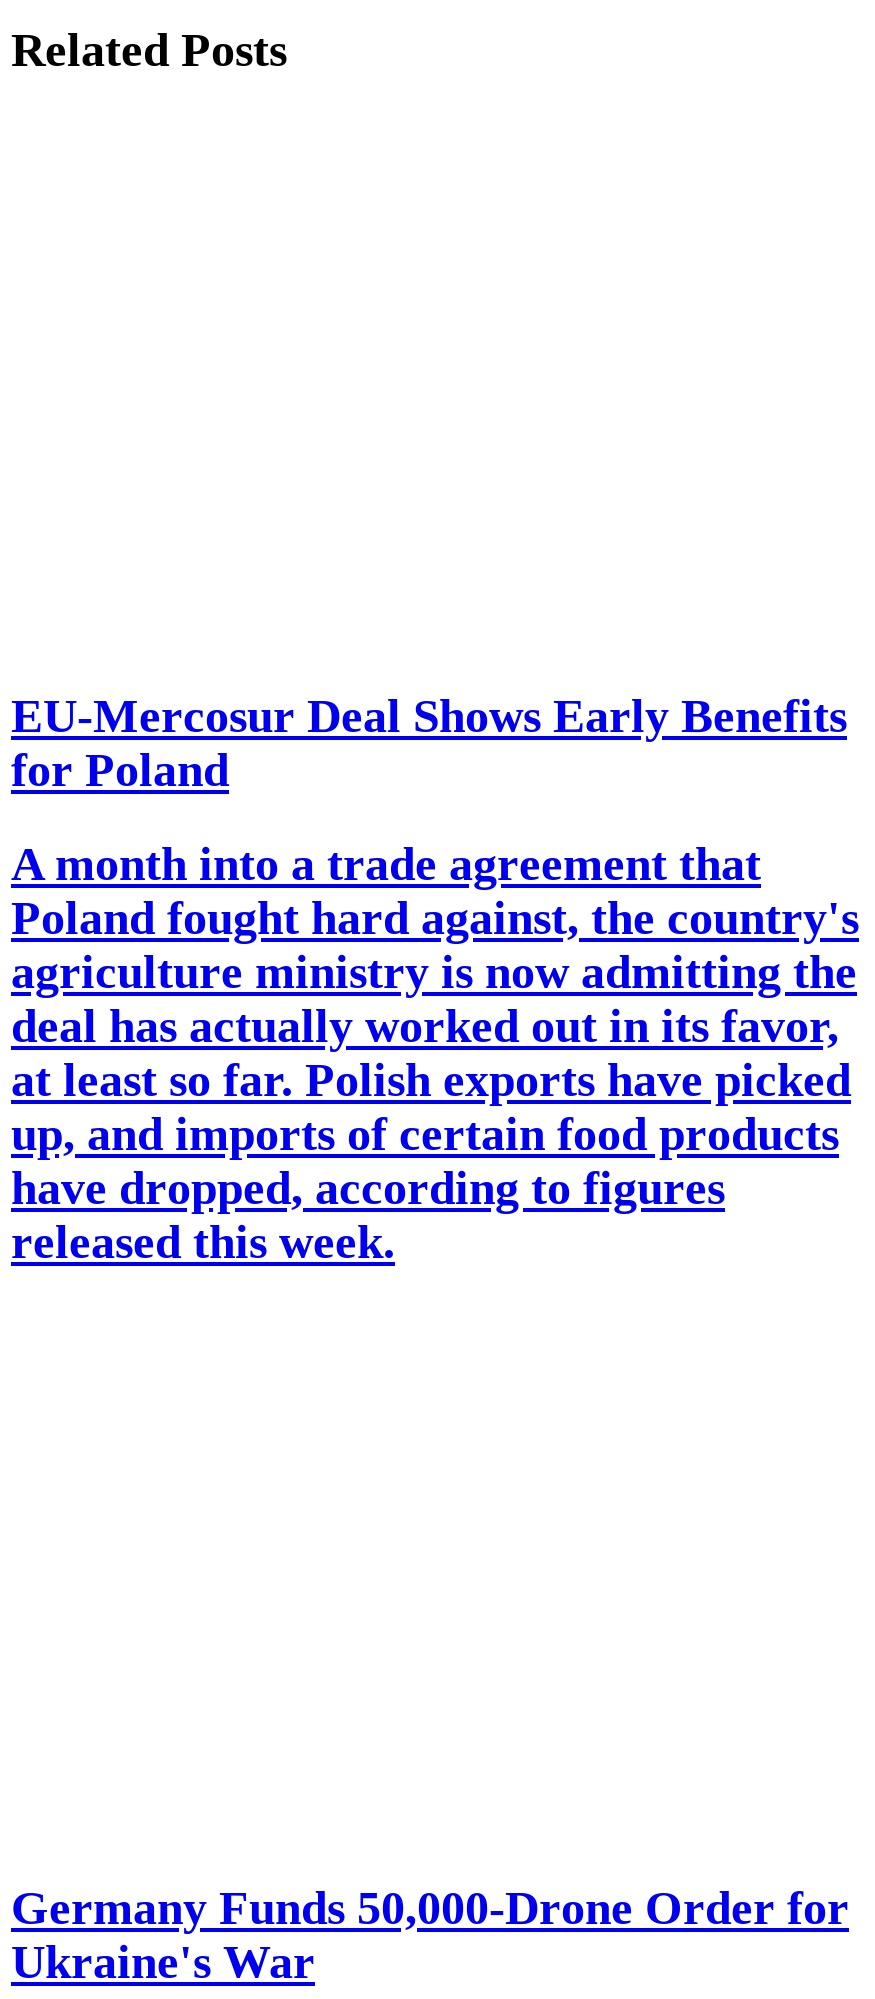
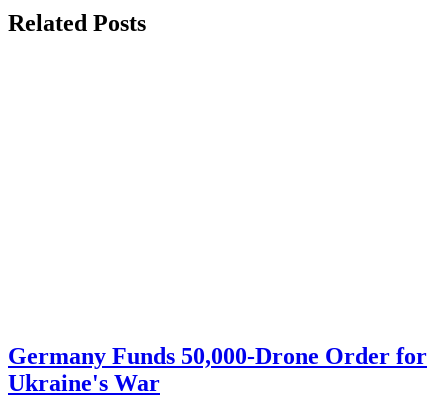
[11,690,859,1268] EU-Mercosur Deal Shows Early Benefits | for Poland | A month into a trade agreement that | Poland fought hard against, the country's | agriculture ministry is now admitting the | deal has actually worked out in its favor, | at least so far. Polish exports have picked | up, and imports of certain food products | have dropped, according to figures | released this week. -> none

